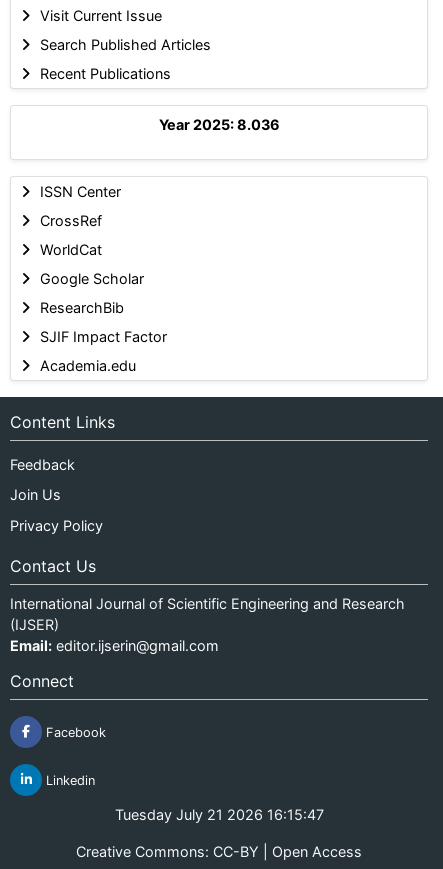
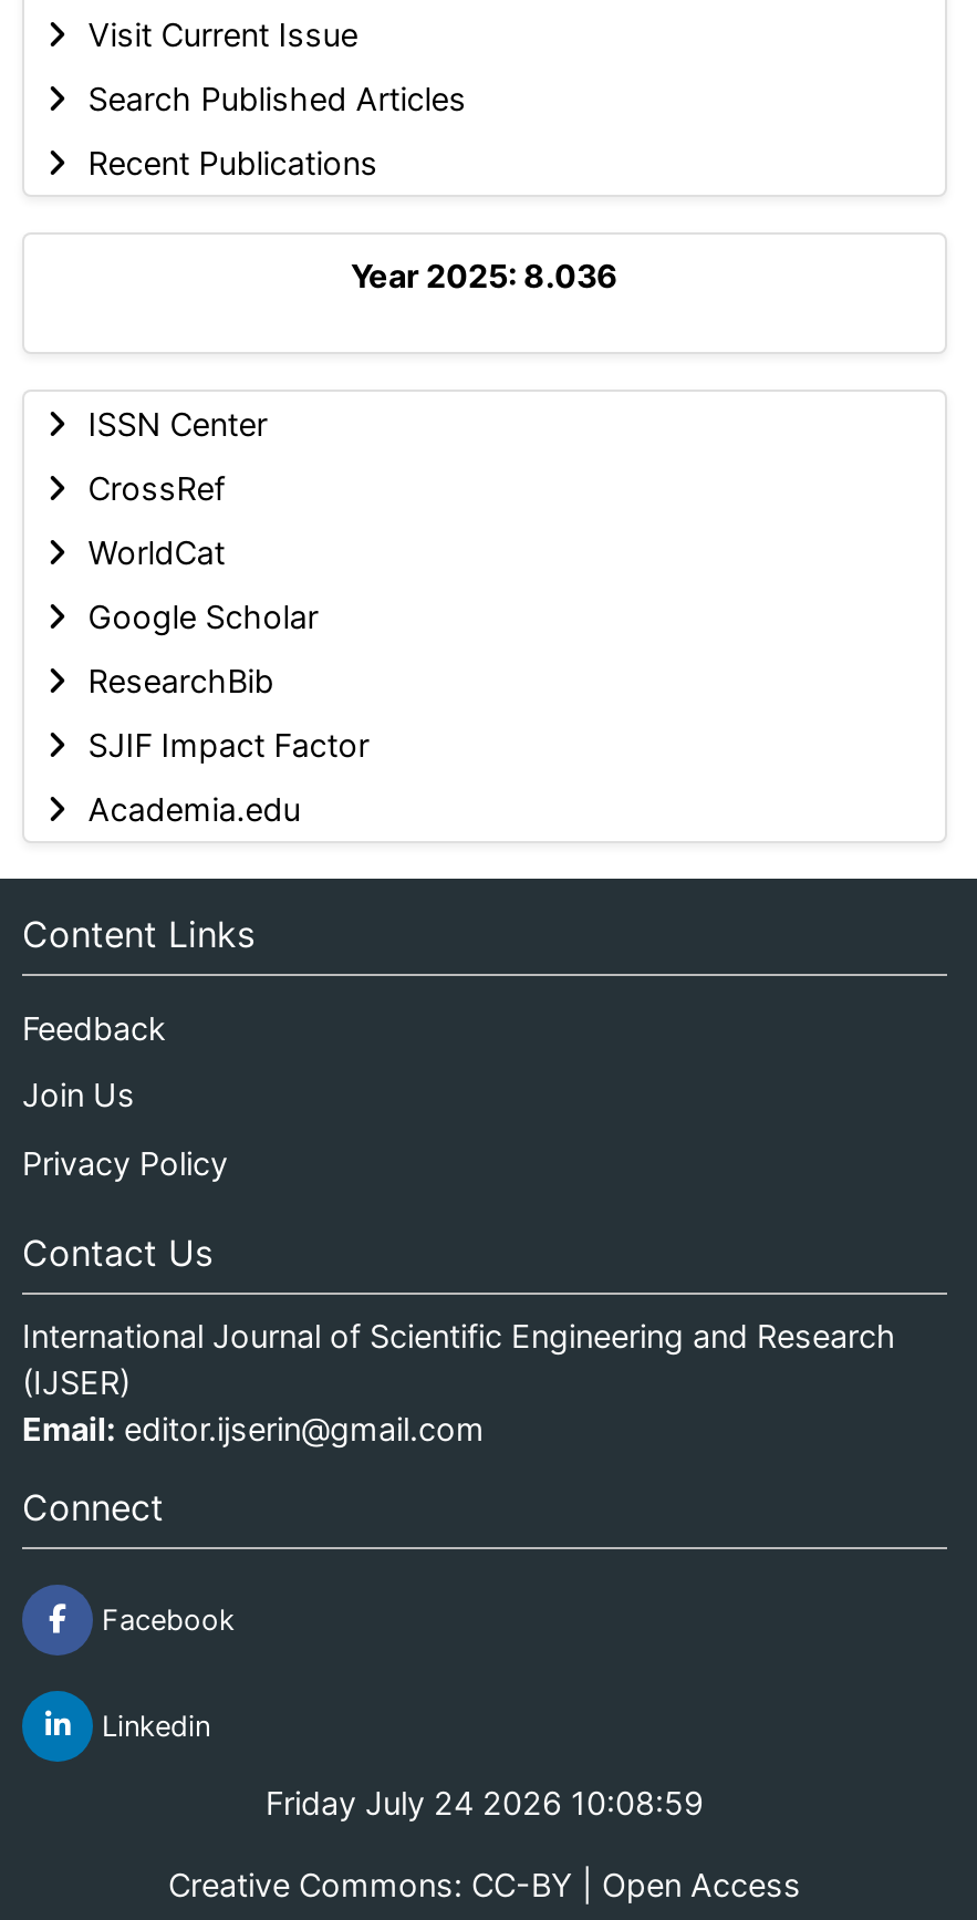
[114,806,323,823] Tuesday July 21 2026 16:15:47 -> [266,1783,704,1821] Friday July 24 2026 10:08:59

